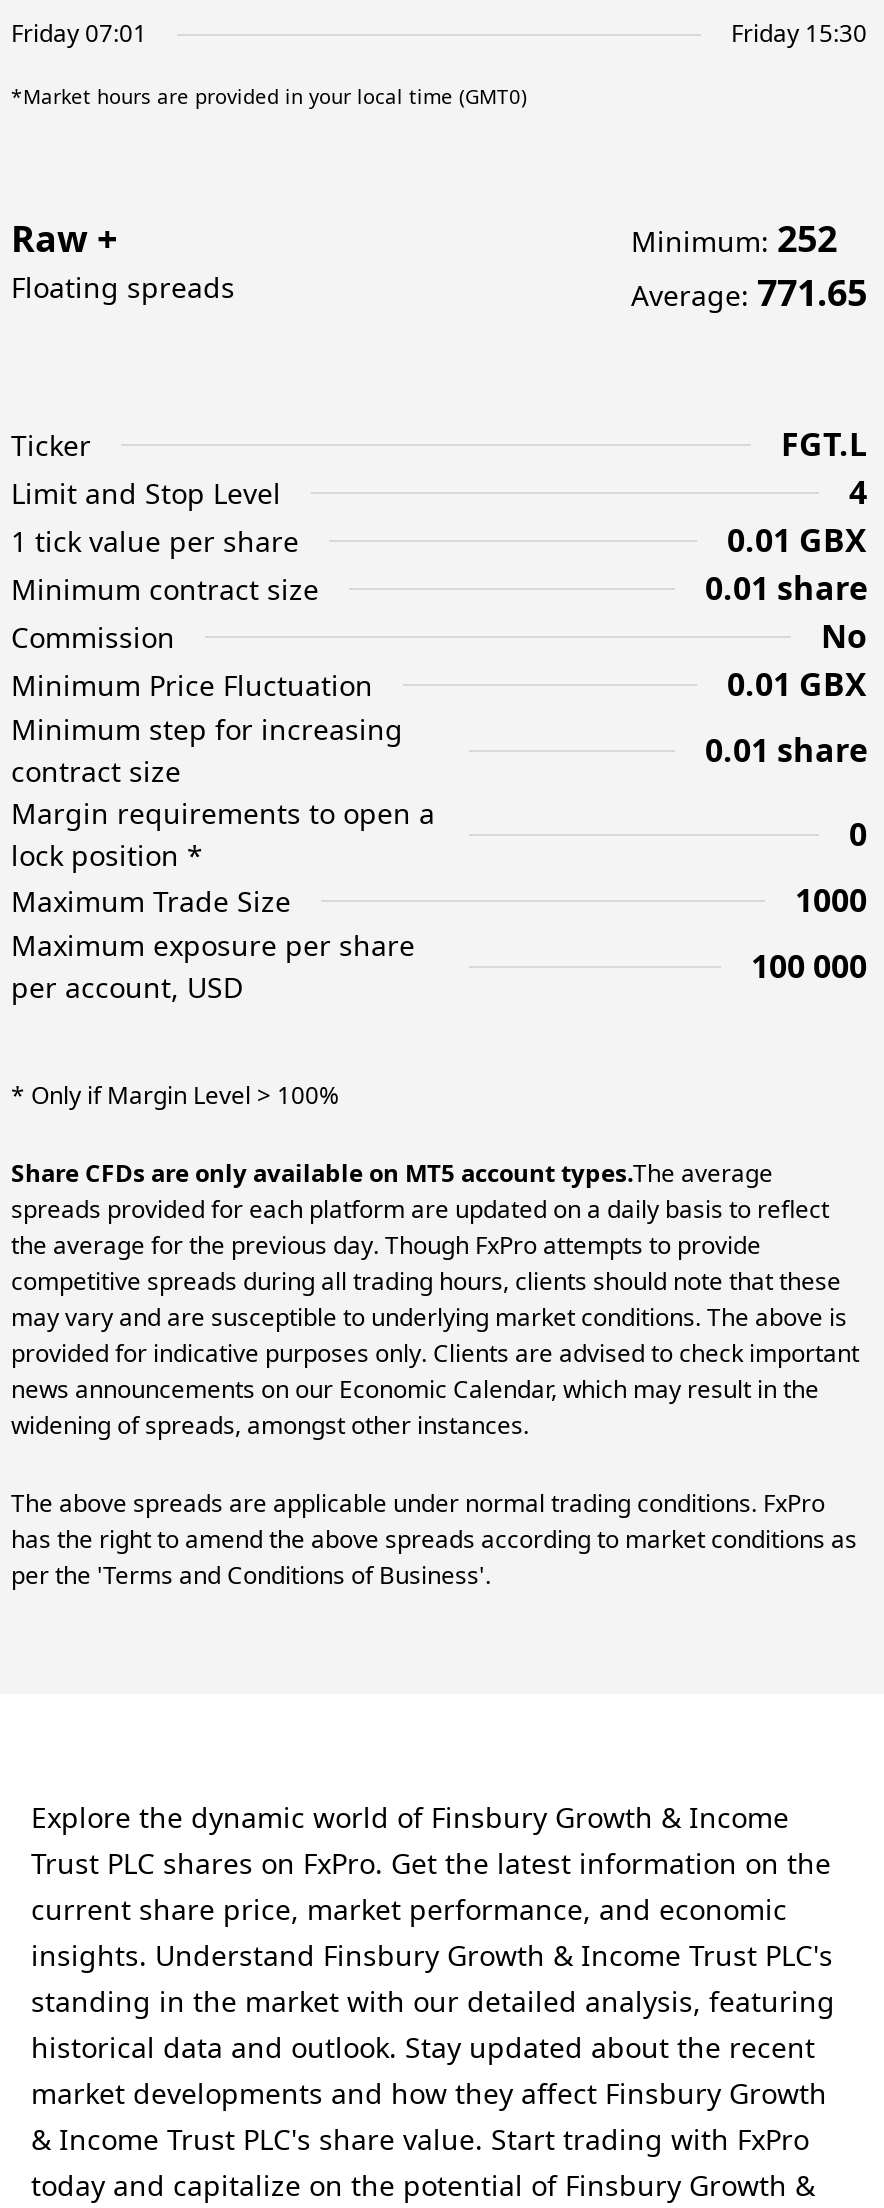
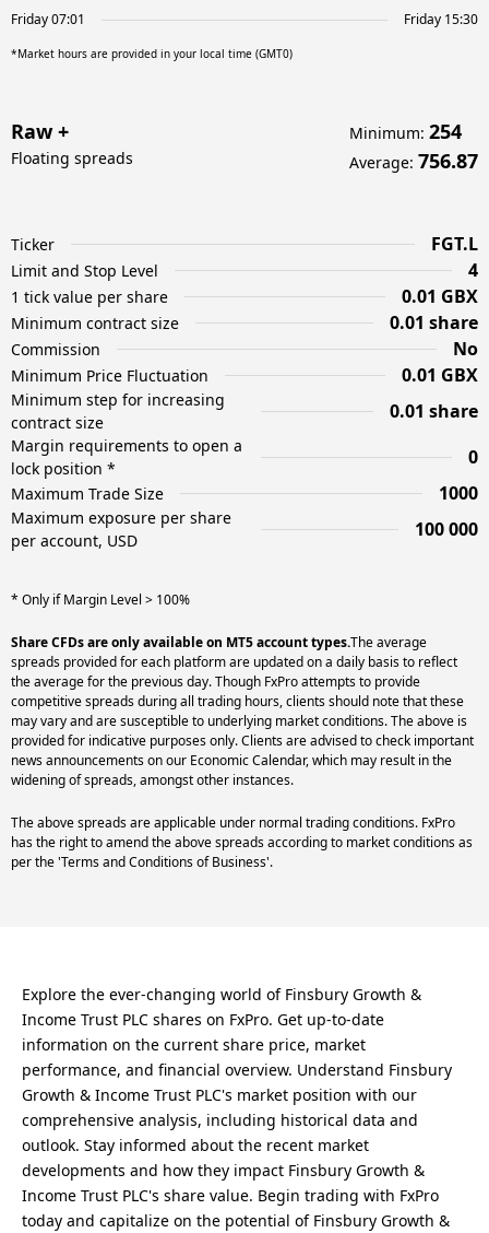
[631,214,837,262] Minimum: 252 -> [349,118,462,144] Minimum: 254
[631,268,867,316] Average: 771.65 -> [349,148,478,174] Average: 756.87
[31,1798,835,2158] Explore the dynamic world of Finsbury Growth & Income | Trust PLC shares on FxPro. Get the latest information on the | current share price, market performance, and economic | insights. Understand Finsbury Growth & Income Trust PLC's | standing in the market with our detailed analysis, featuring | historical data and outlook. Stay updated about the recent | market developments and how they affect Finsbury Growth | & Income Trust PLC's share value. Start trading with FxPro -> [22,984,452,1206] Explore the ever-changing world of Finsbury Growth & | Income Trust PLC shares on FxPro. Get up-to-date | information on the current share price, market | performance, and financial overview. Understand Finsbury | Growth & Income Trust PLC's market position with our | comprehensive analysis, including historical data and | outlook. Stay informed about the recent market | developments and how they impact Finsbury Growth & | Income Trust PLC's share value. Begin trading with FxPro

